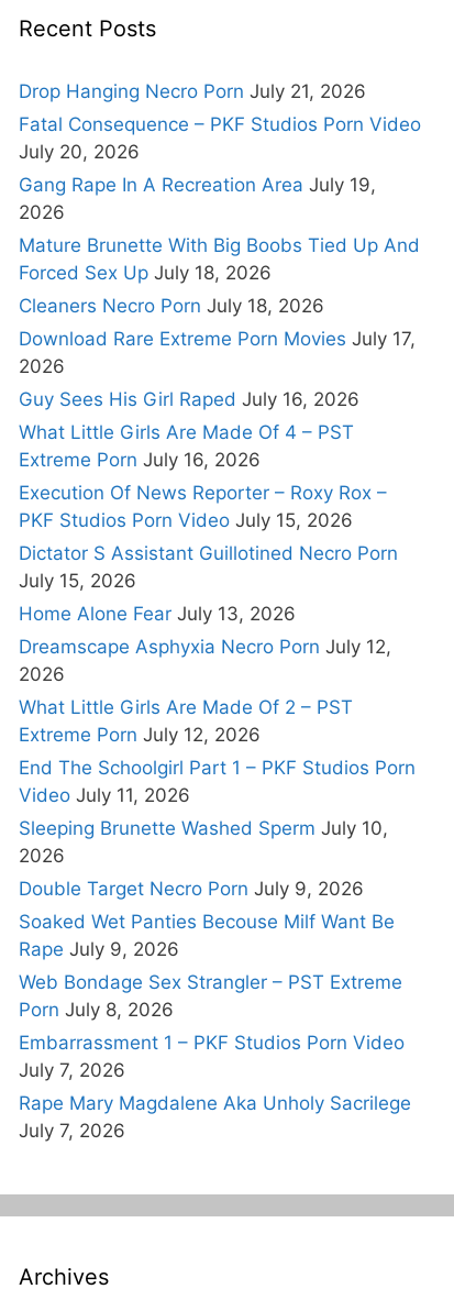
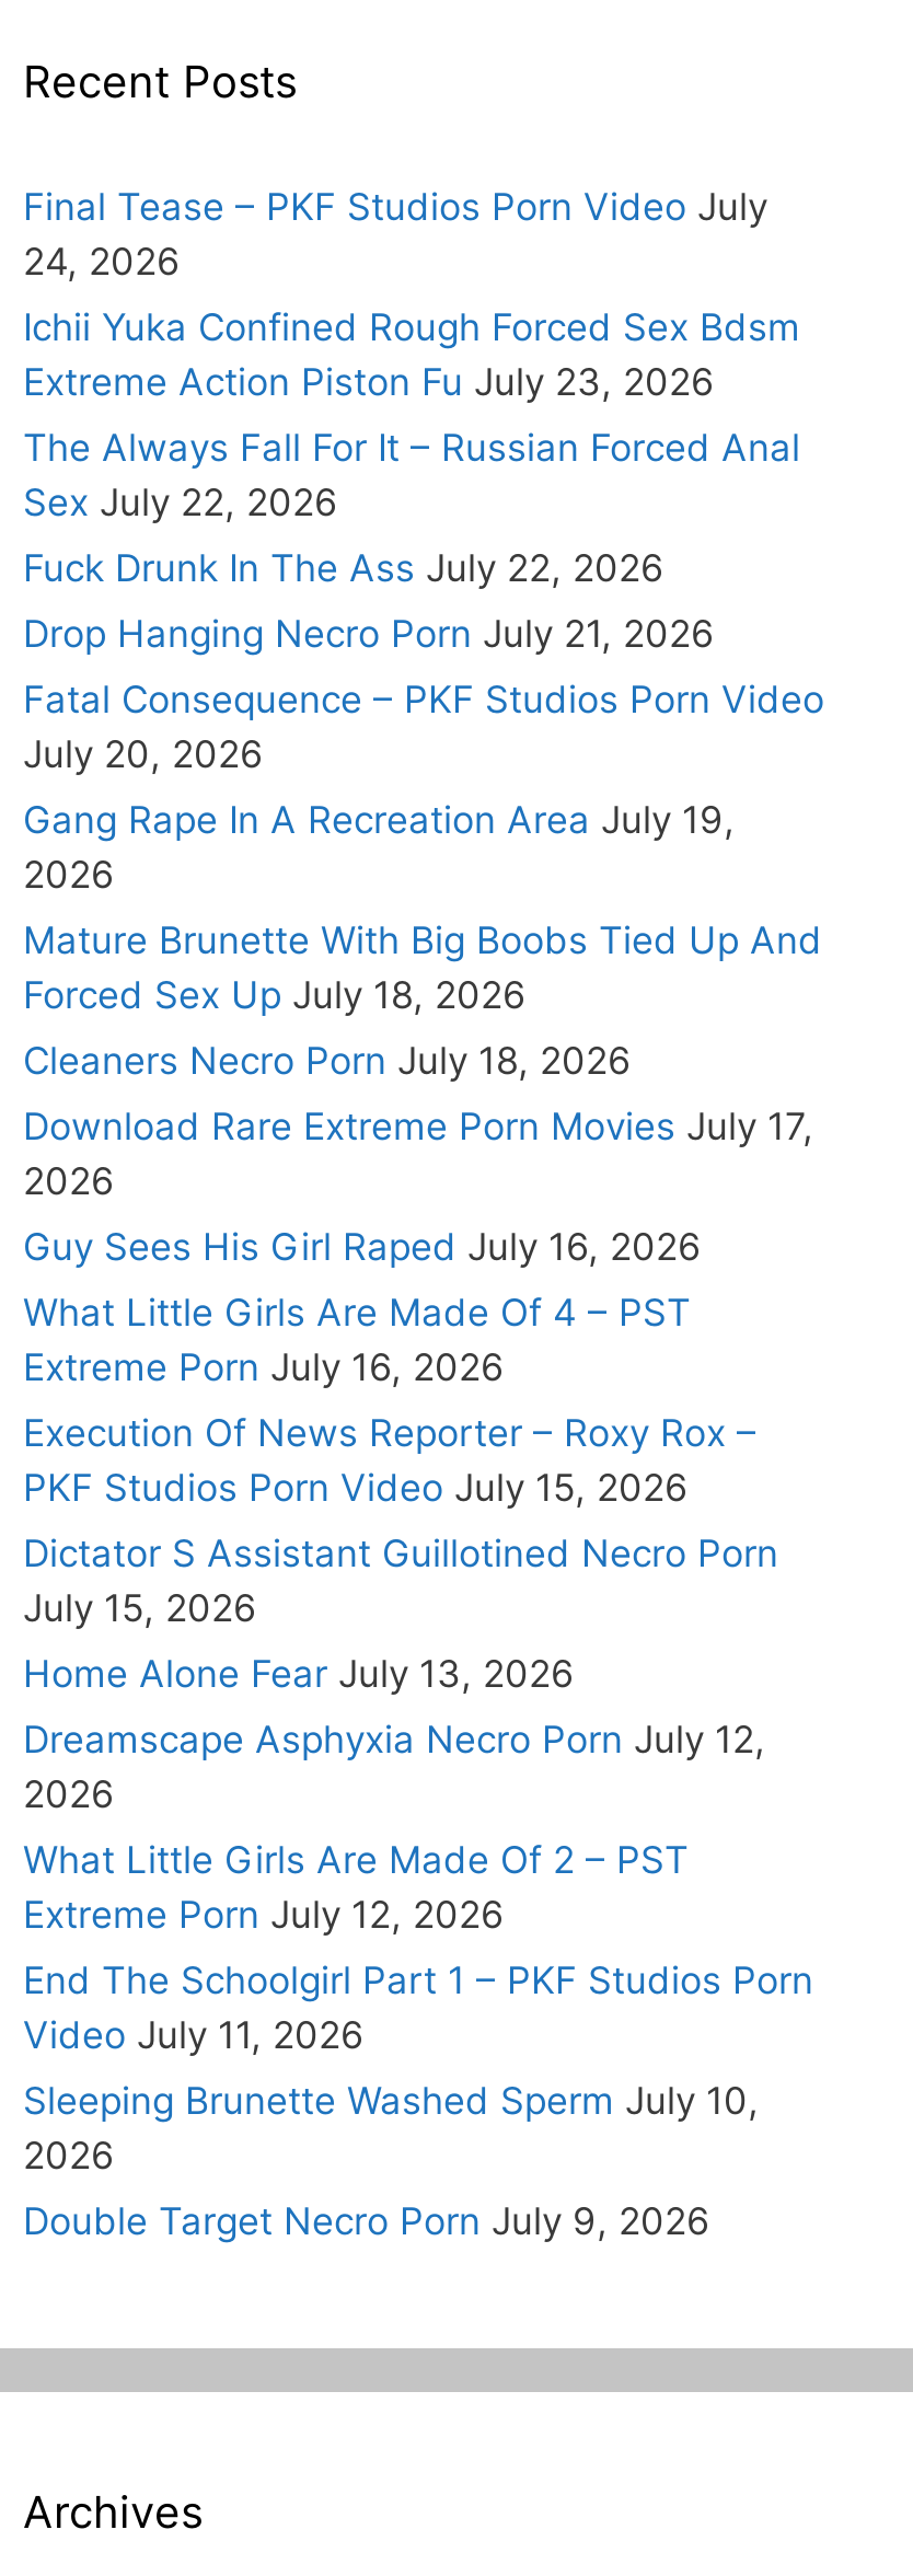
none -> [23,185,800,590] Final Tease – PKF Studios Porn Video July | 24, 2026 | Ichii Yuka Confined Rough Forced Sex Bdsm | Extreme Action Piston Fu July 23, 2026 | The Always Fall For It – Russian Forced Anal | Sex July 22, 2026 | Fuck Drunk In The Ass July 22, 2026
moved [19,80,421,900] -> [23,612,824,2243]: Drop Hanging Necro Porn July 21, 2026 | Fatal Consequence – PKF Studios Porn Video | July 20, 2026 | ... | 2026 | Double Target Necro Porn July 9, 2026
[19,911,411,1142] Soaked Wet Panties Becouse Milf Want Be | Rape July 9, 2026 | Web Bondage Sex Strangler – PST Extreme | Porn July 8, 2026 | Embarrassment 1 – PKF Studios Porn Video | July 7, 2026 | Rape Mary Magdalene Aka Unholy Sacrilege | July 7, 2026 -> none

